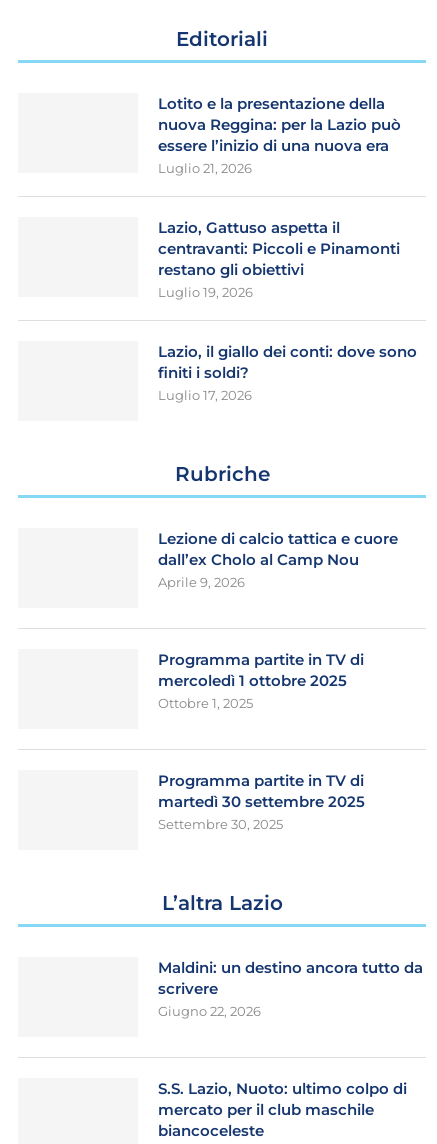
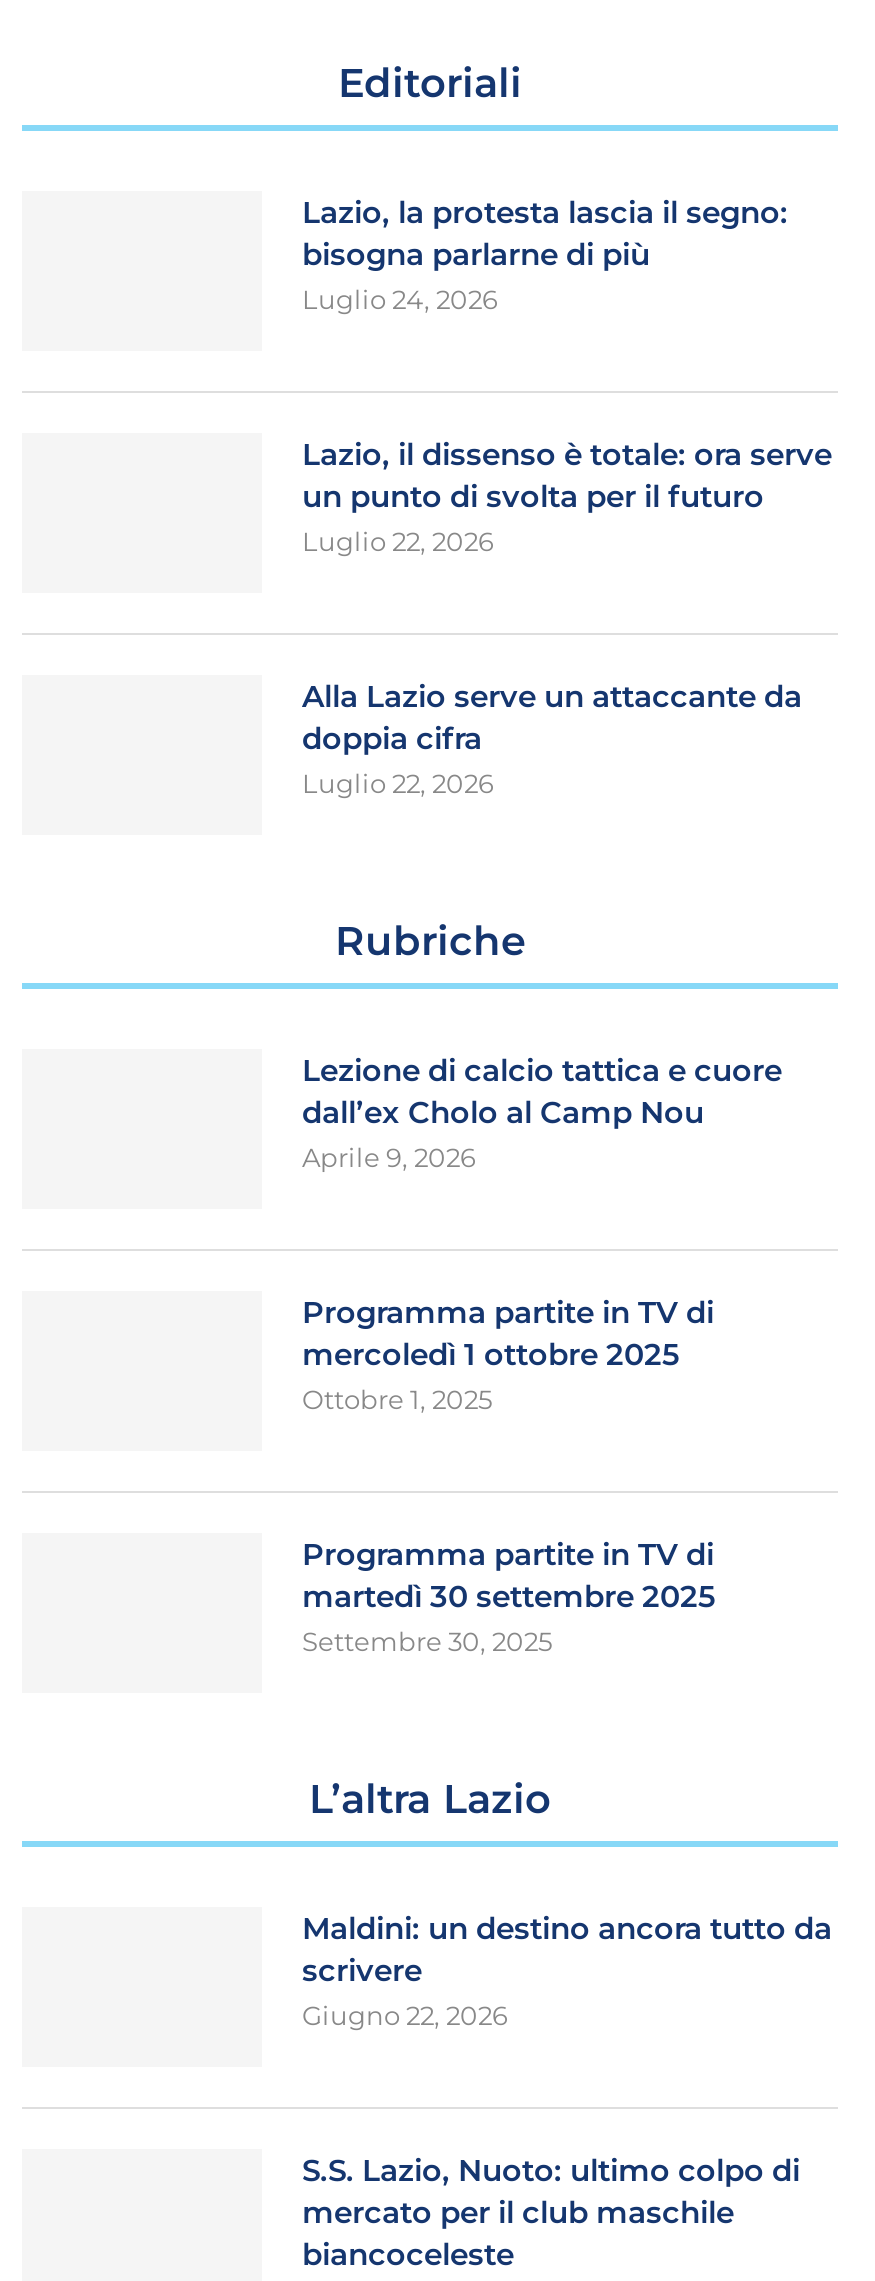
[158,94,401,176] Lotito e la presentazione della | nuova Reggina: per la Lazio può | essere l’inizio di una nuova era | Luglio 21, 2026 -> [302,194,788,316] Lazio, la protesta lascia il segno: | bisogna parlarne di più | Luglio 24, 2026
[158,218,400,300] Lazio, Gattuso aspetta il | centravanti: Piccoli e Pinamonti | restano gli obiettivi | Luglio 19, 2026 -> [302,436,832,558] Lazio, il dissenso è totale: ora serve | un punto di svolta per il futuro | Luglio 22, 2026
[158,342,417,403] Lazio, il giallo dei conti: dove sono | finiti i soldi? | Luglio 17, 2026 -> [302,678,802,800] Alla Lazio serve un attaccante da | doppia cifra | Luglio 22, 2026

